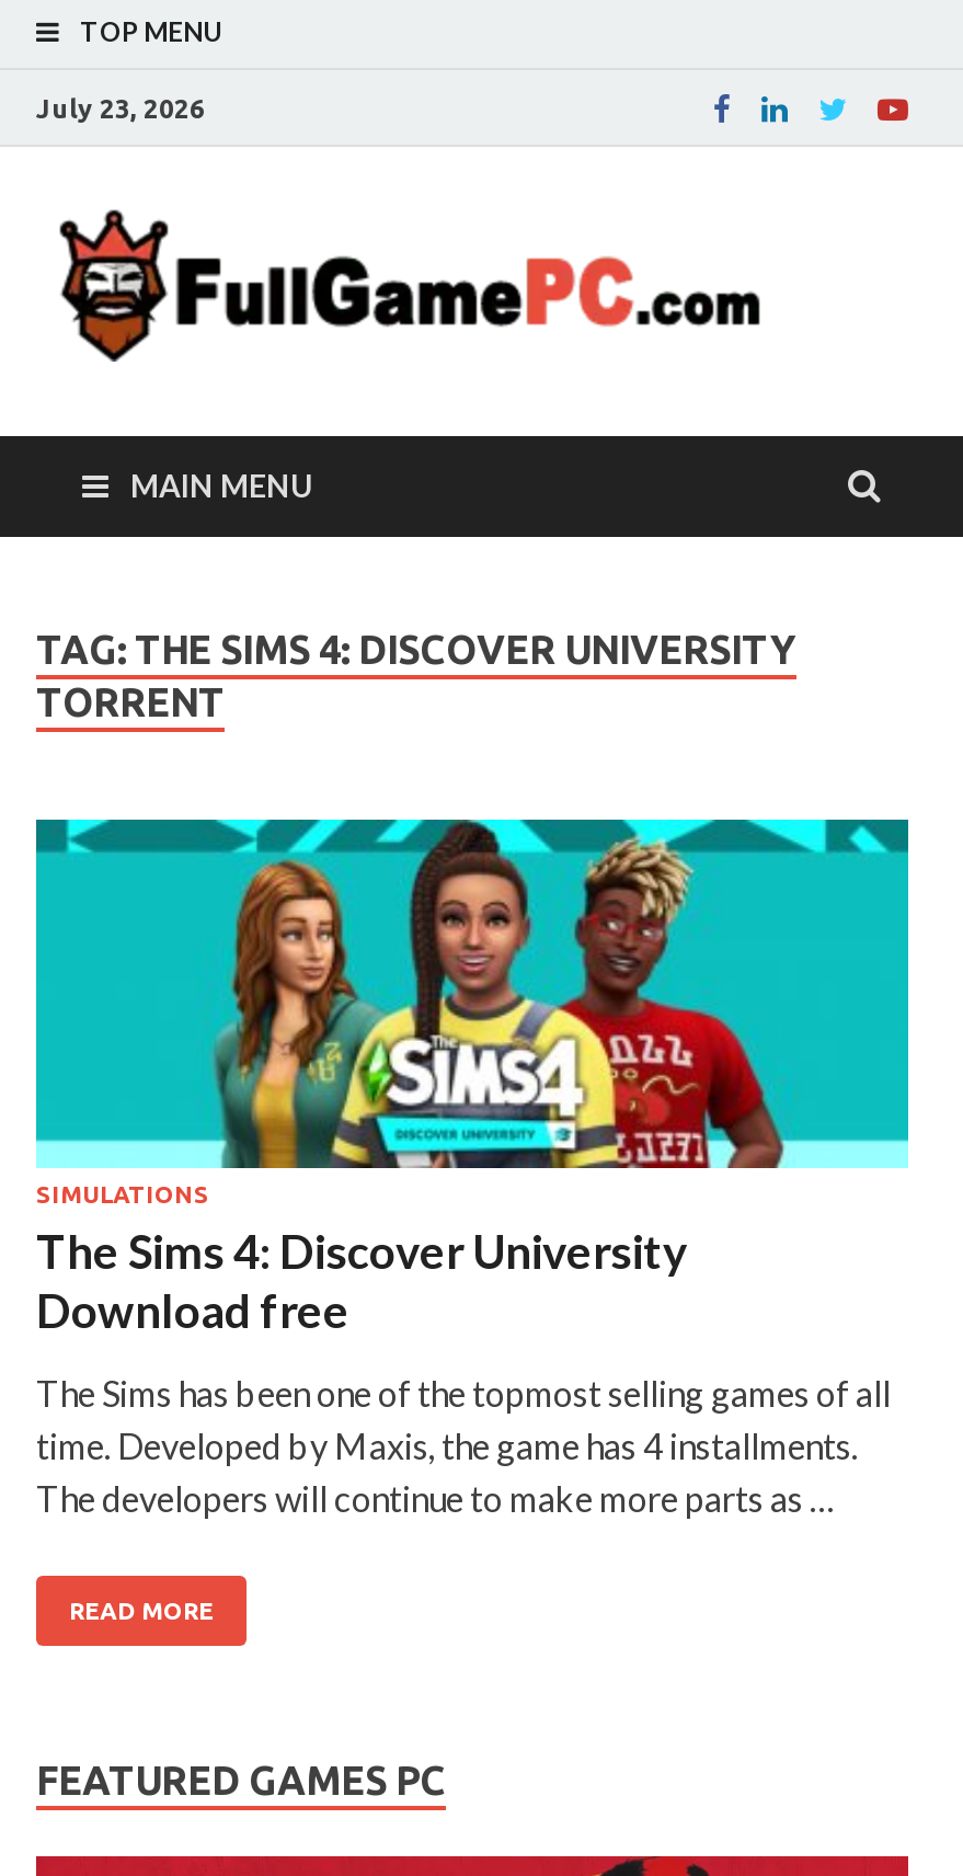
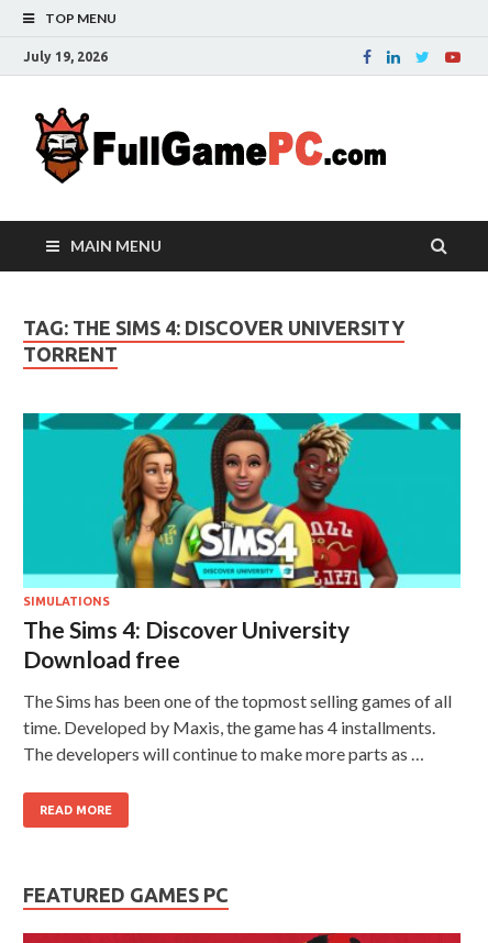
[36,93,205,122] July 23, 2026 -> [23,49,108,63] July 19, 2026

